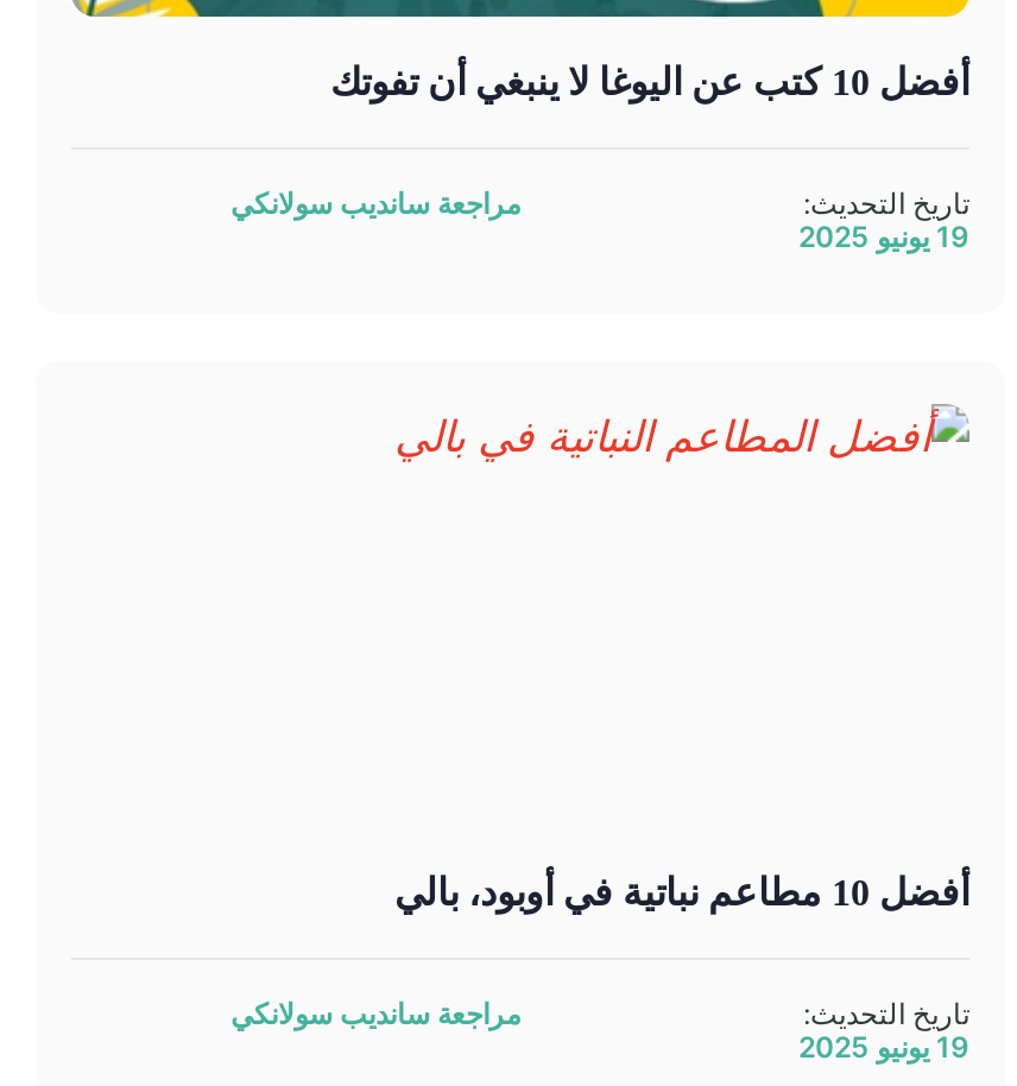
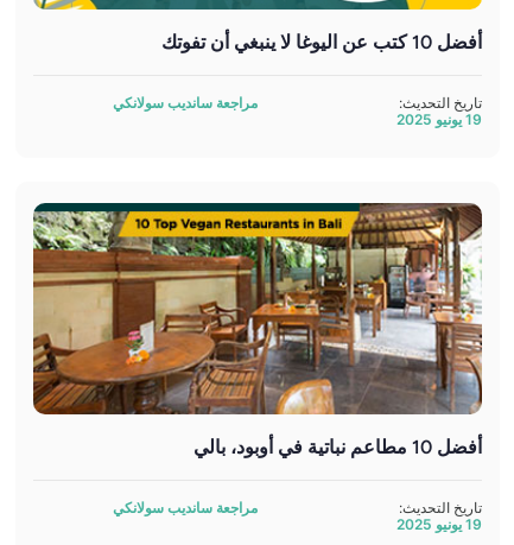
none -> [32,202,483,416] [image]

